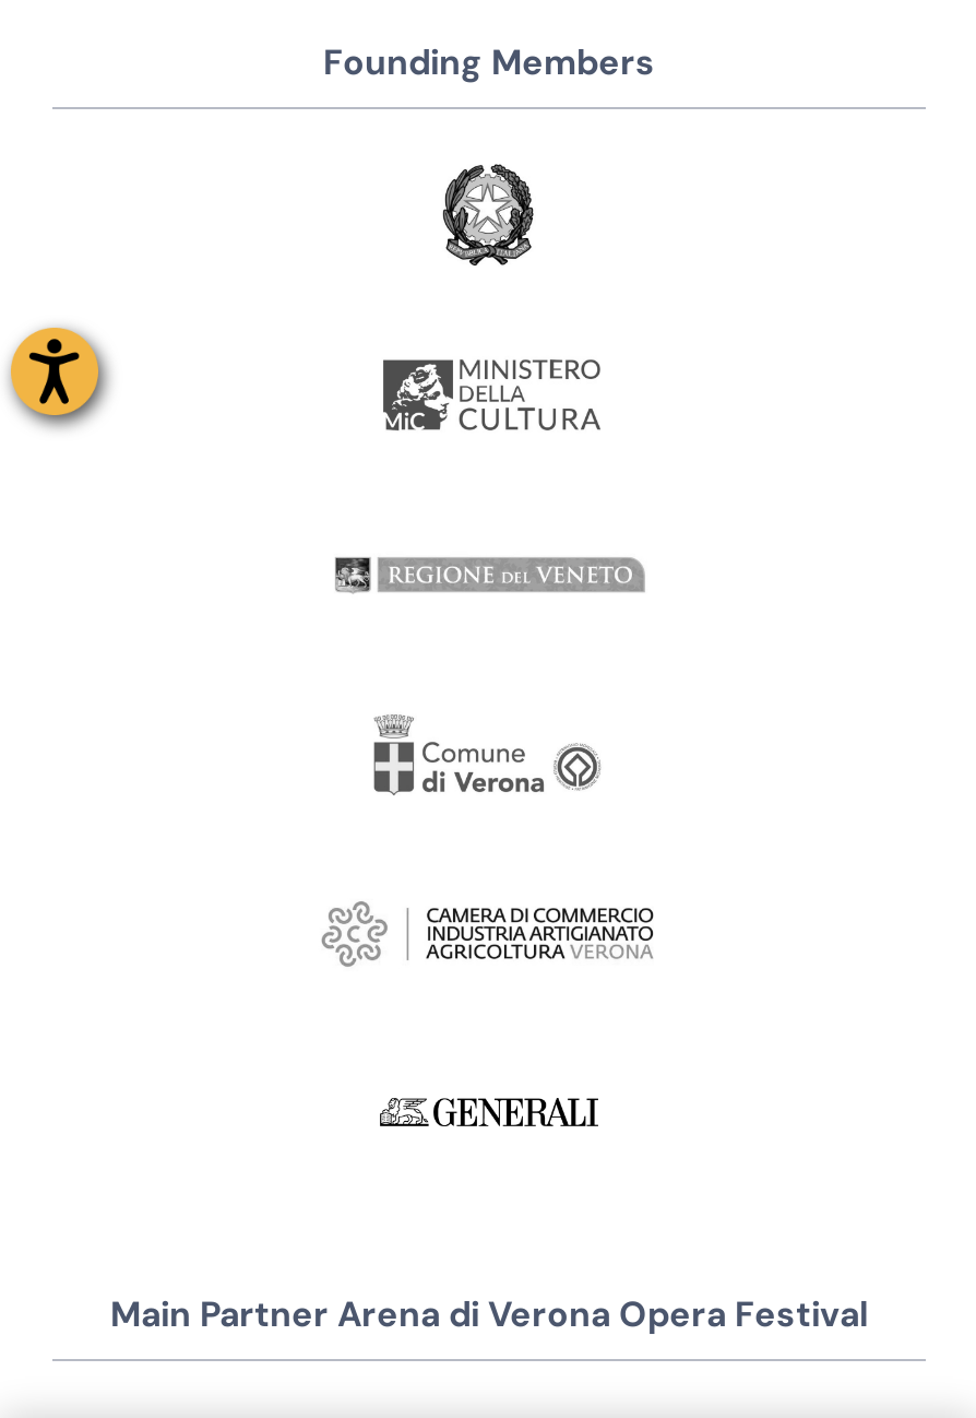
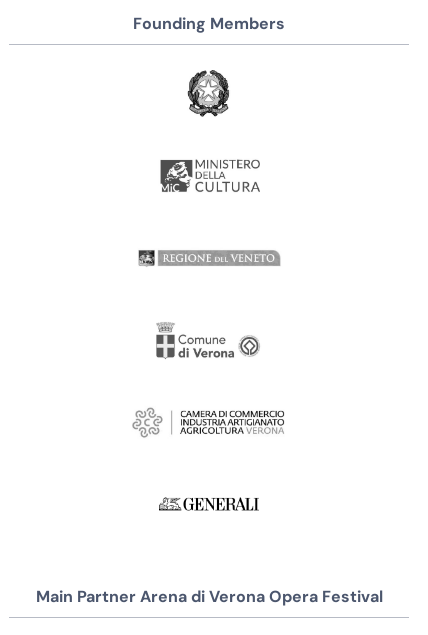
[7,323,114,433] [image] -> none

